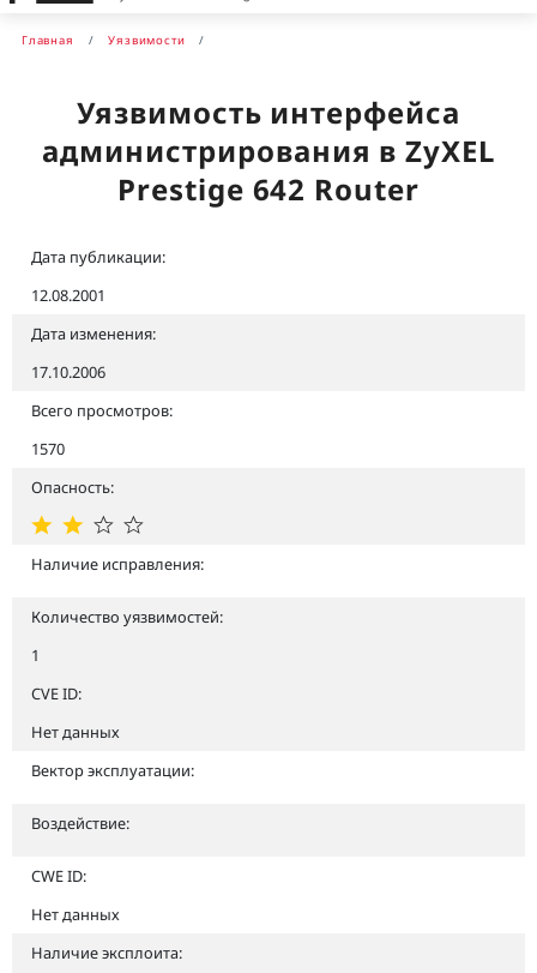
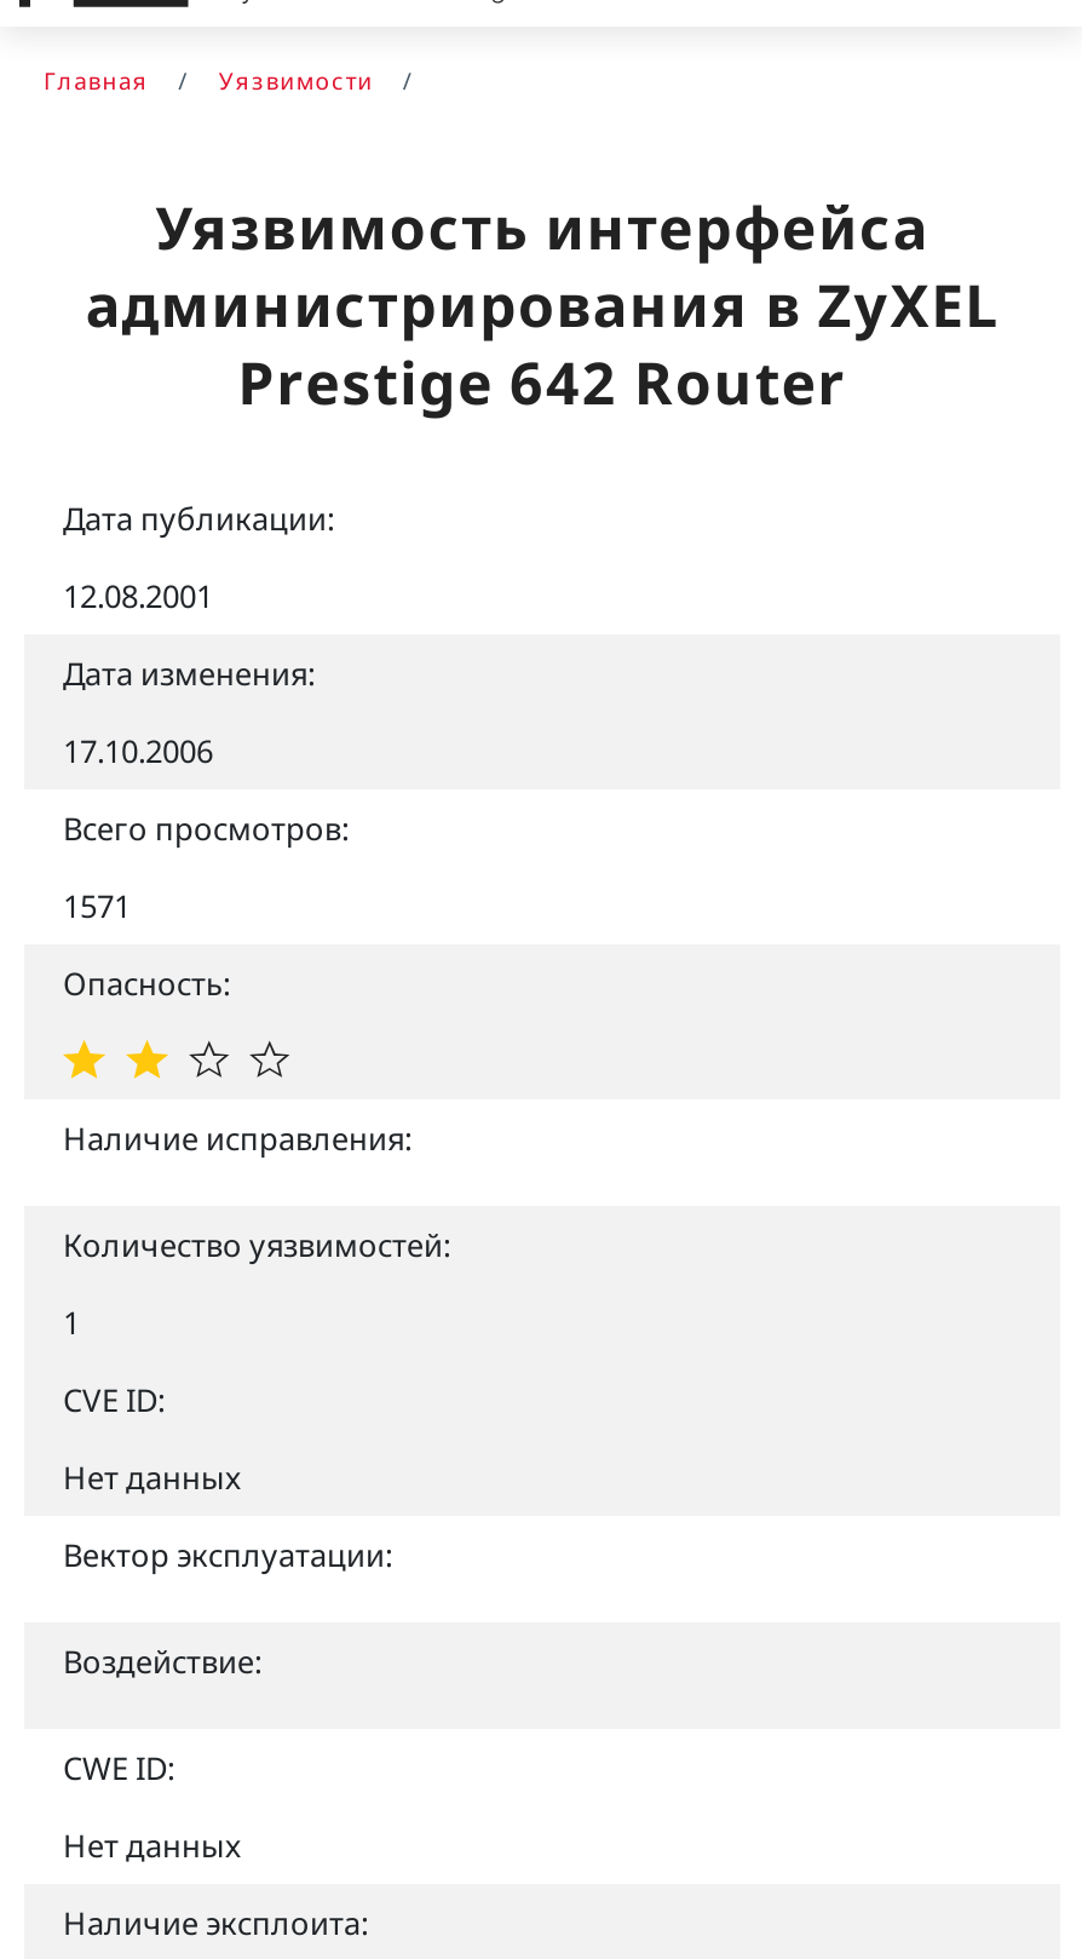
[31,438,65,459] 1570 -> [63,883,131,927] 1571

